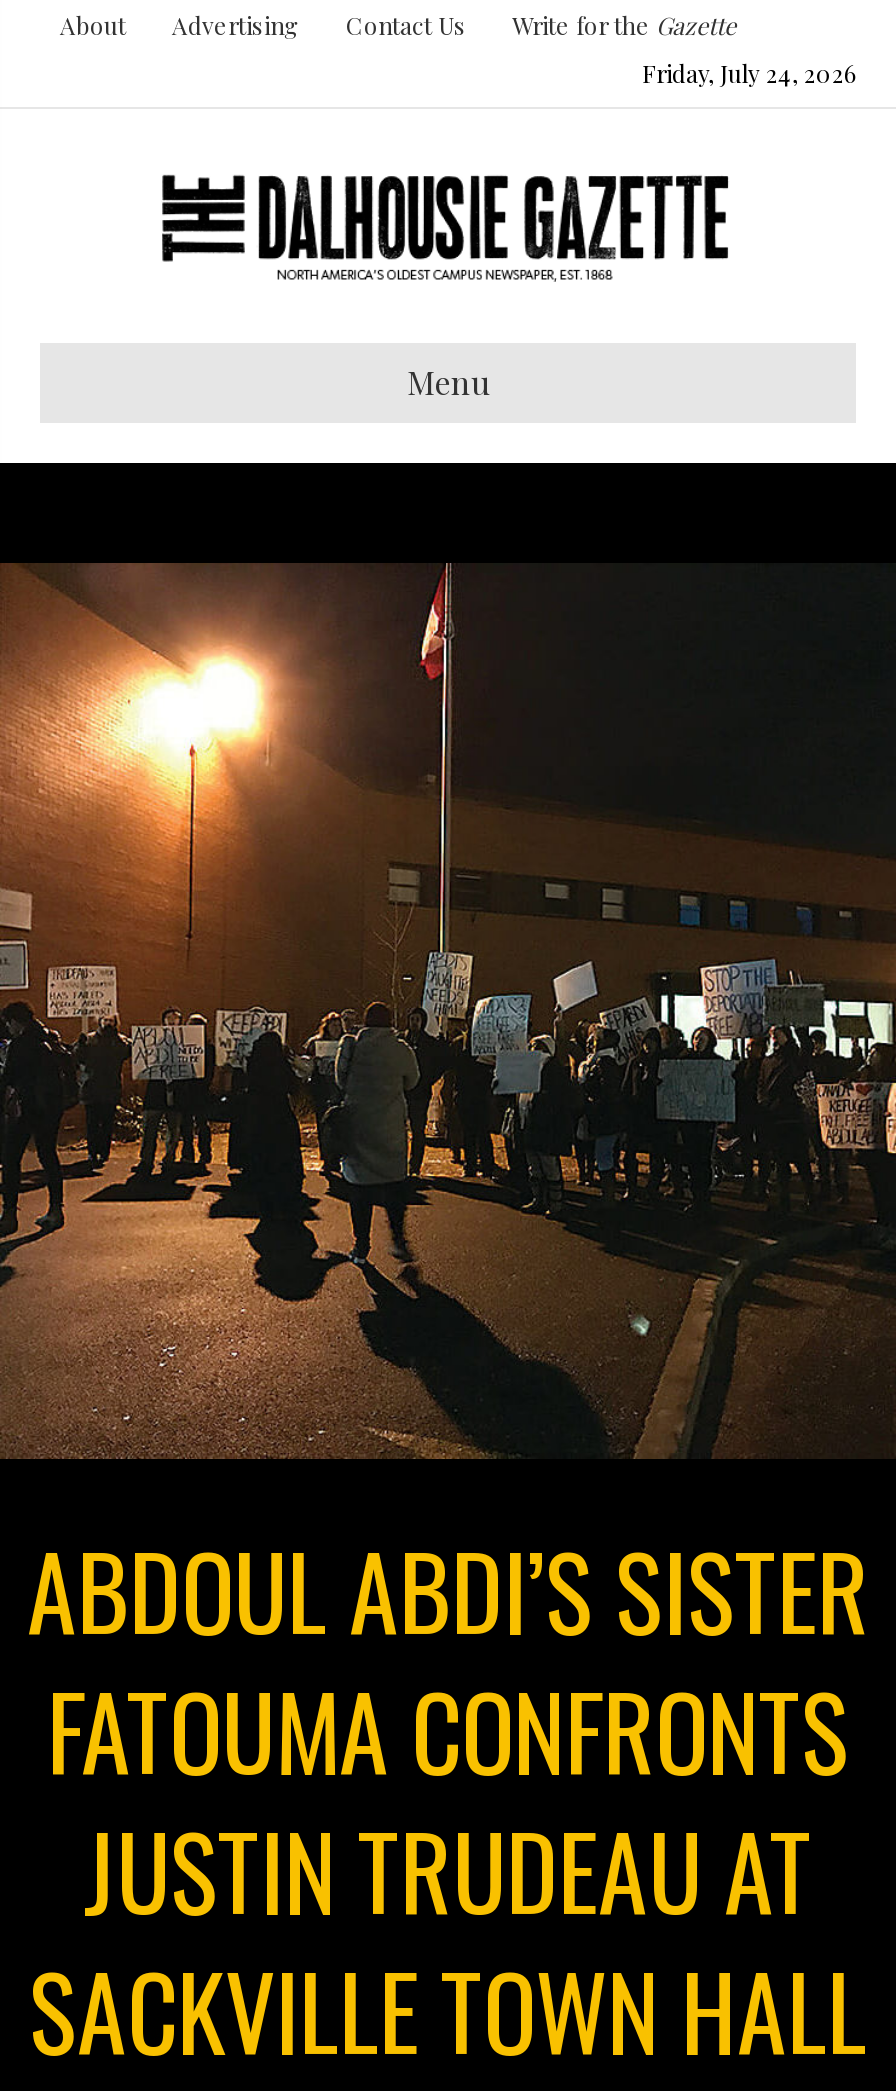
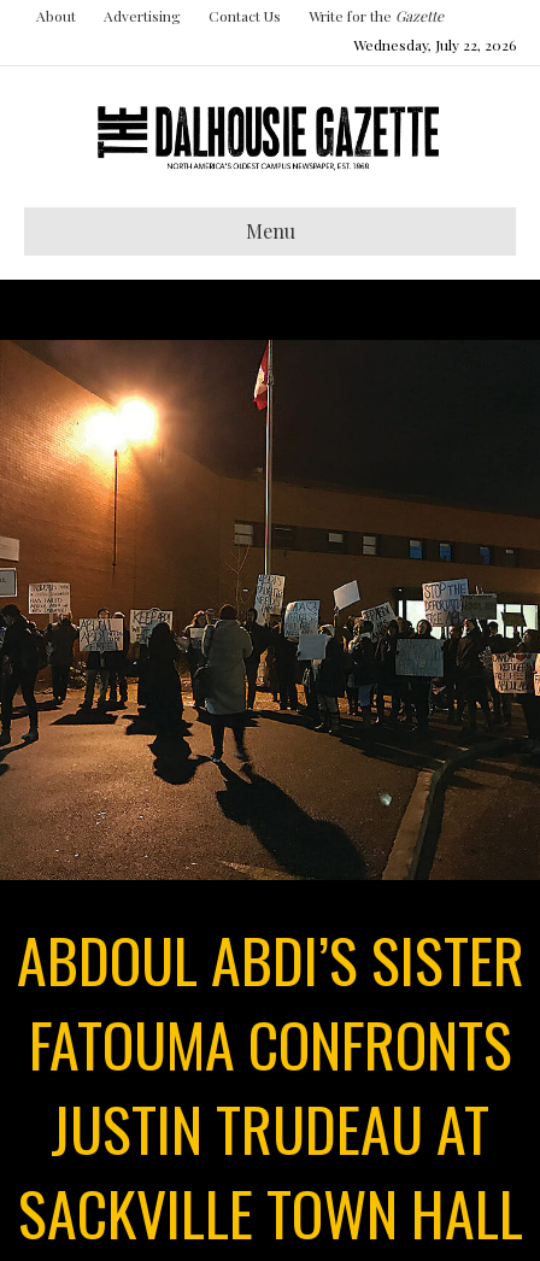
[642,57,856,89] Friday, July 24, 2026 -> [353,35,516,54] Wednesday, July 22, 2026

